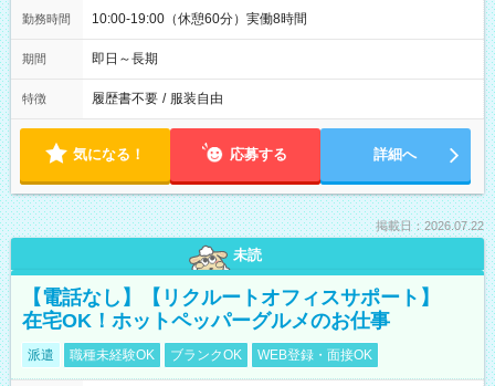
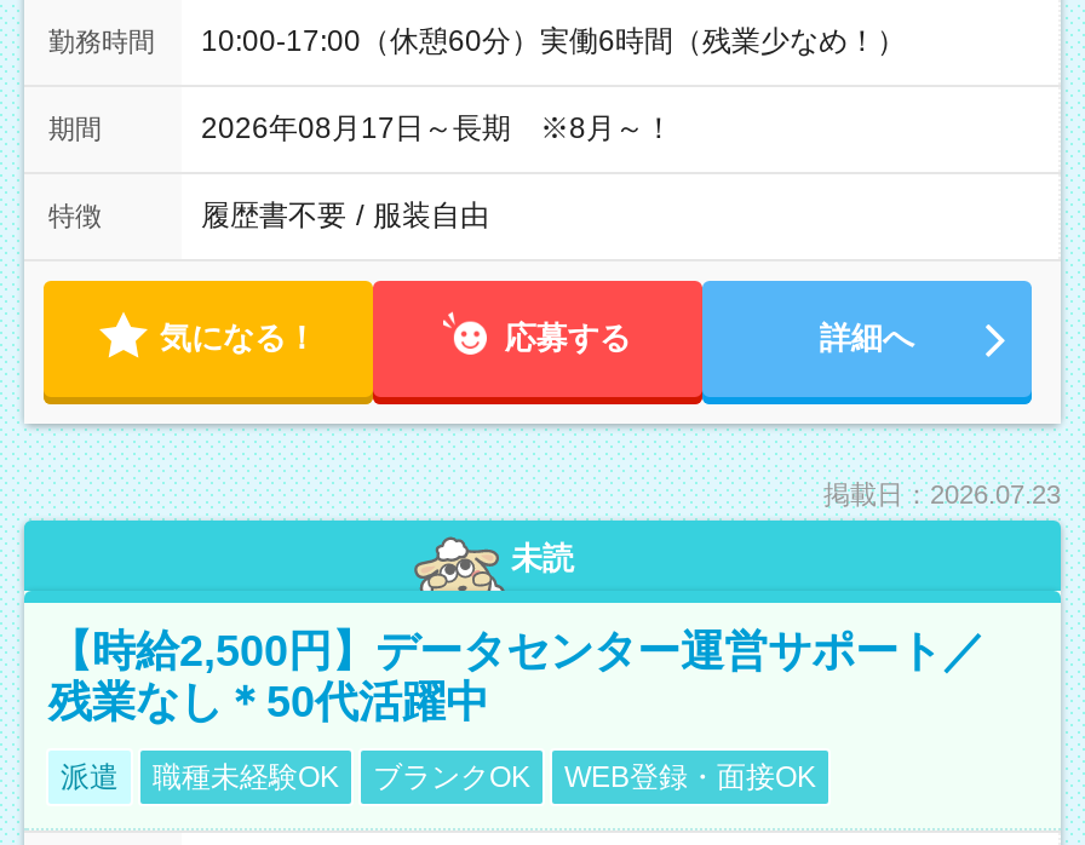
[92,11,307,27] 10:00-19:00（休憩60分）実働8時間 -> [201,24,906,58] 10:00-17:00（休憩60分）実働6時間（残業少なめ！）
[92,51,158,66] 即日～長期 -> [201,111,668,145] 2026年08月17日～長期 ※8月～！
[376,219,484,232] 掲載日：2026.07.22 -> [823,479,1061,508] 掲載日：2026.07.23
[22,286,440,332] 【電話なし】【リクルートオフィスサポート】 | 在宅OK！ホットペッパーグルメのお仕事 -> [48,627,986,726] 【時給2,500円】データセンター運営サポート／ | 残業なし＊50代活躍中

